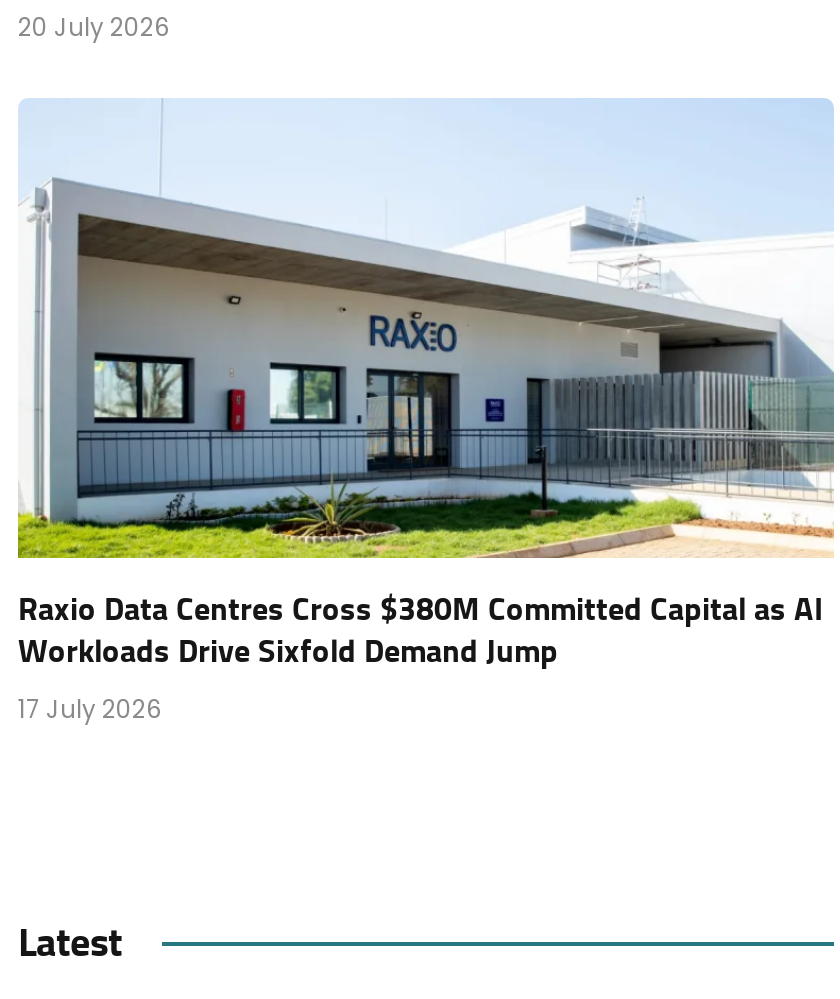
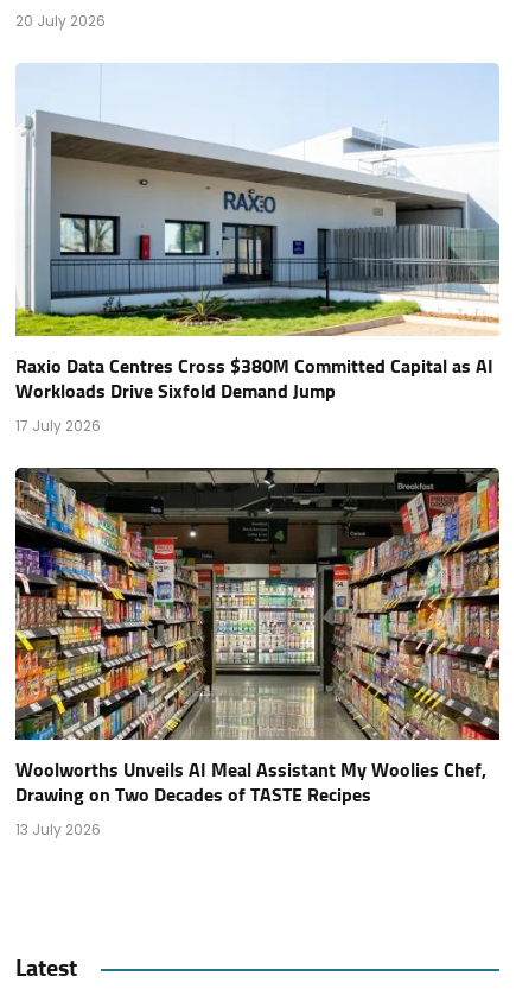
none -> [14,467,501,840] [image] | Woolworths Unveils AI Meal Assistant My Woolies Chef, | Drawing on Two Decades of TASTE Recipes | 13 July 2026

